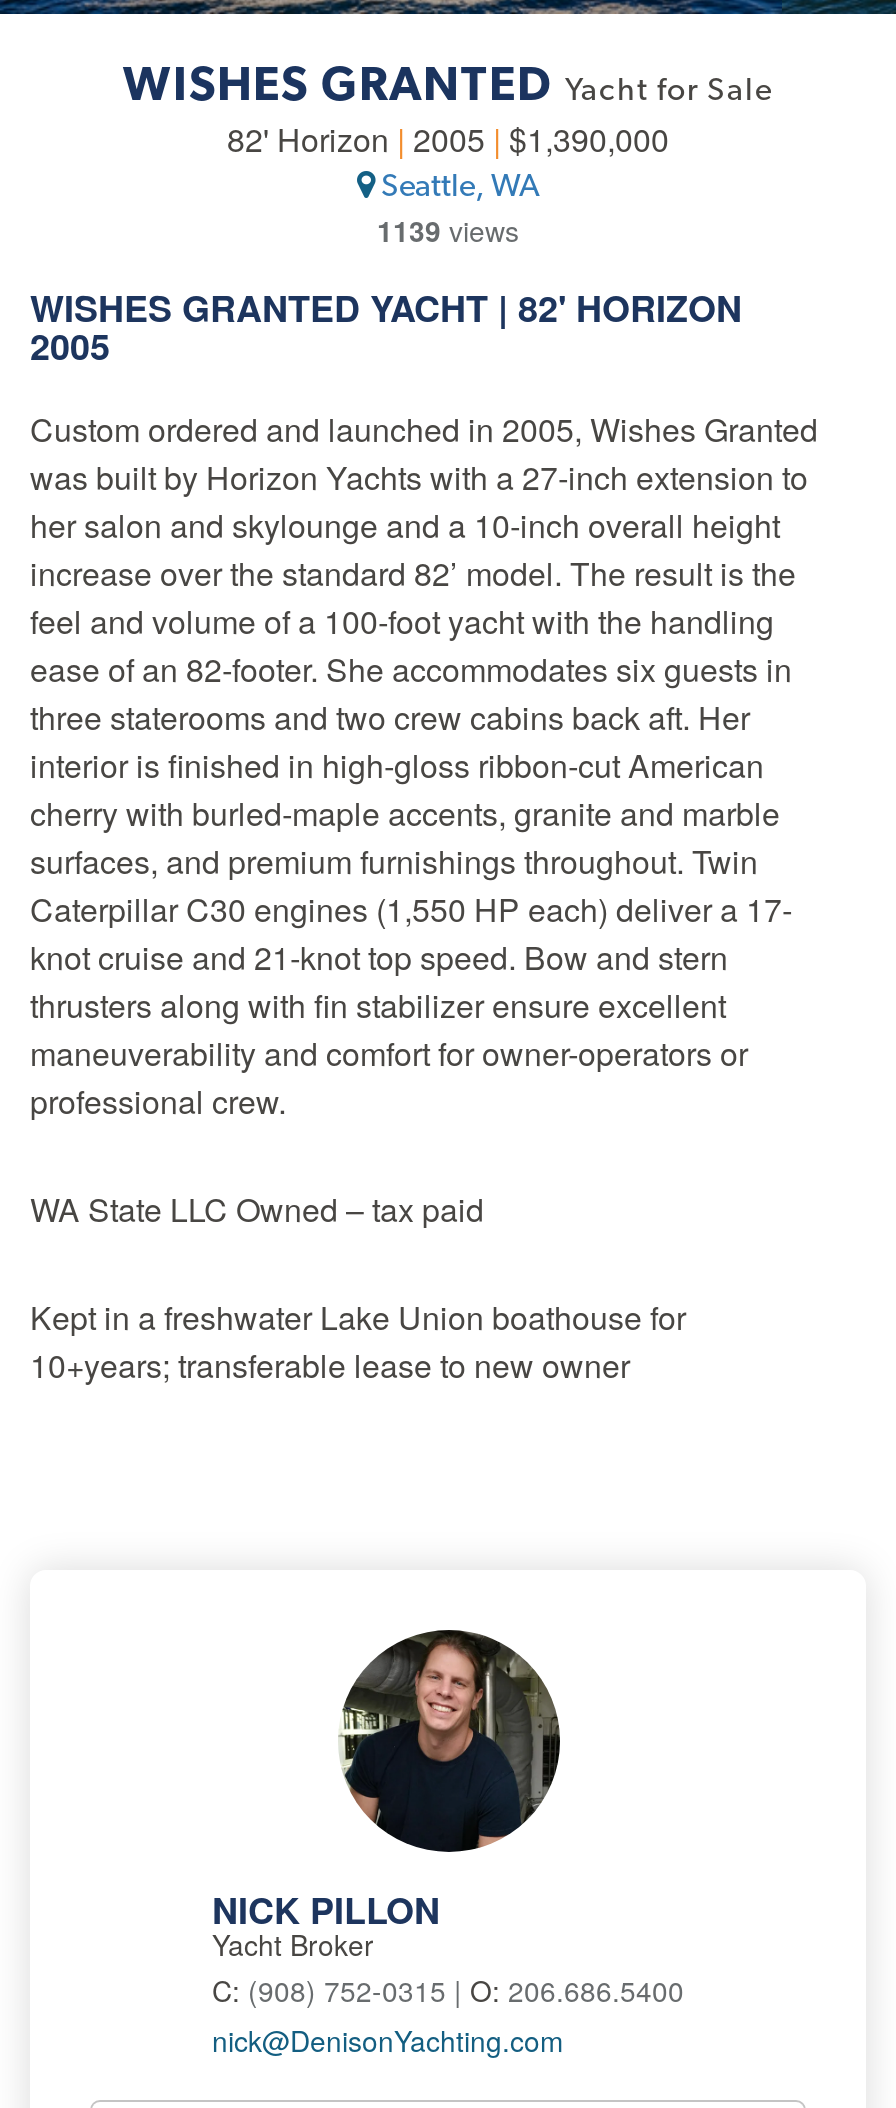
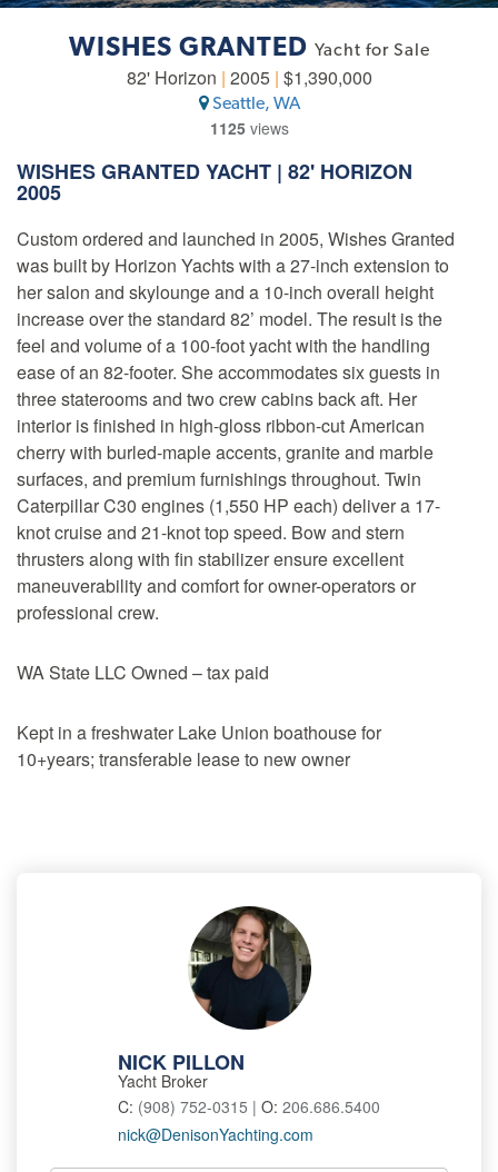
[377,210,519,250] 1139 views -> [210,117,288,139] 1125 views

